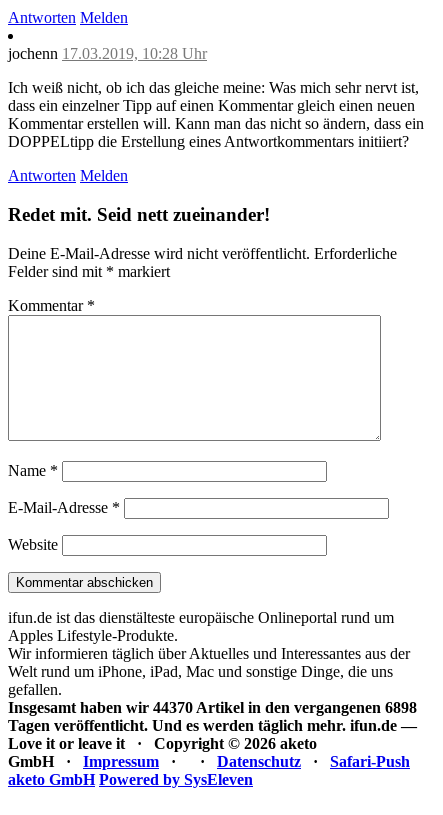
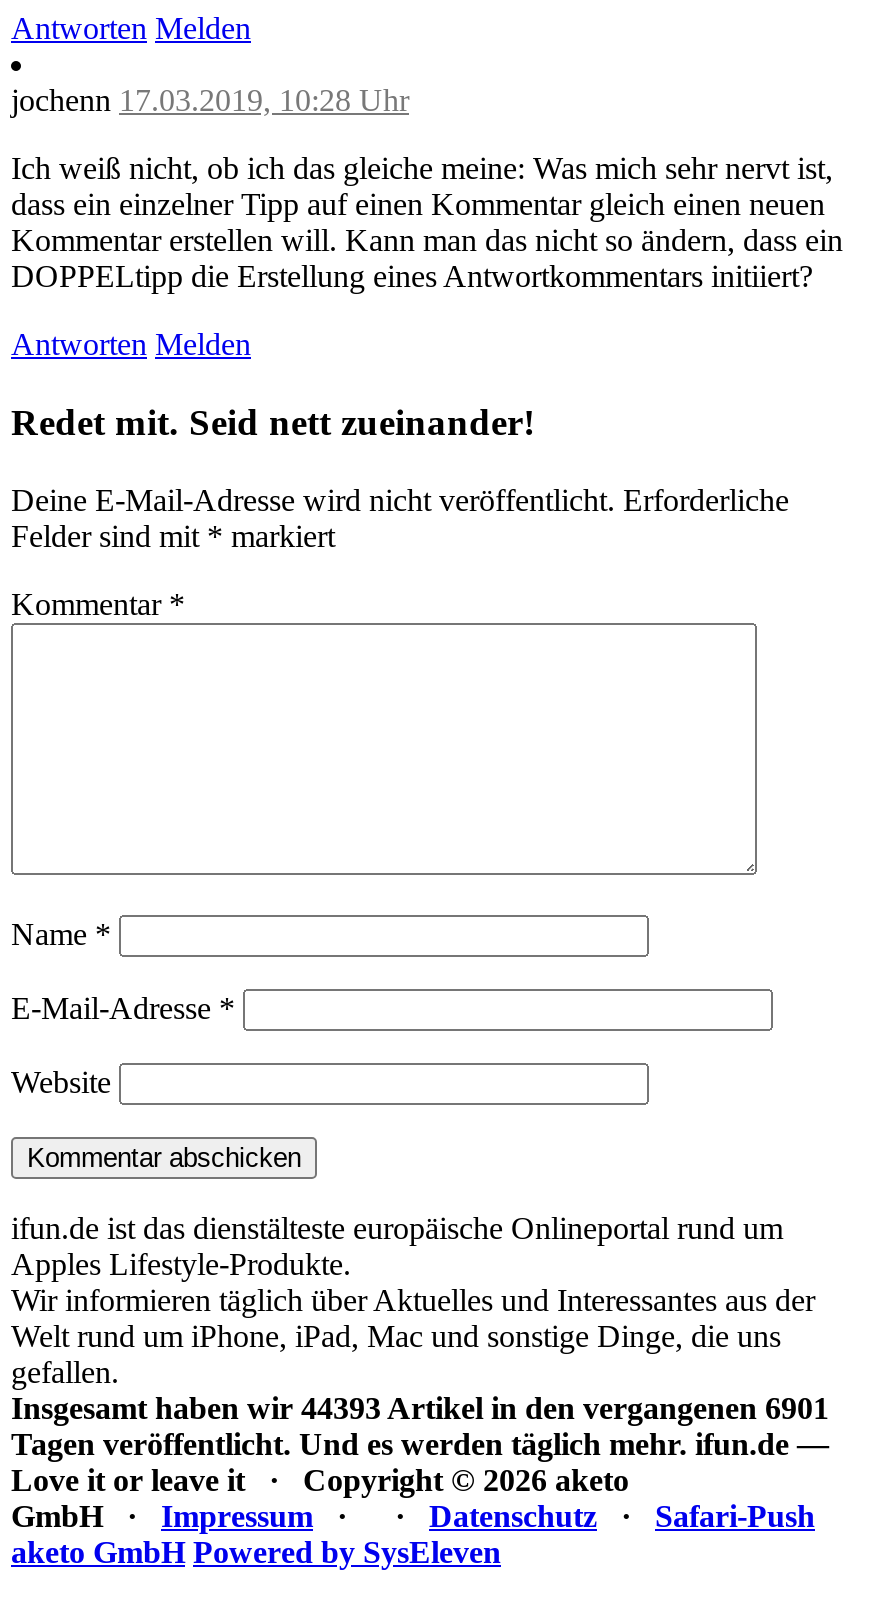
[8,699,417,716] Insgesamt haben wir 44370 Artikel in den vergangenen 6898 -> [11,1391,829,1425] Insgesamt haben wir 44393 Artikel in den vergangenen 6901

